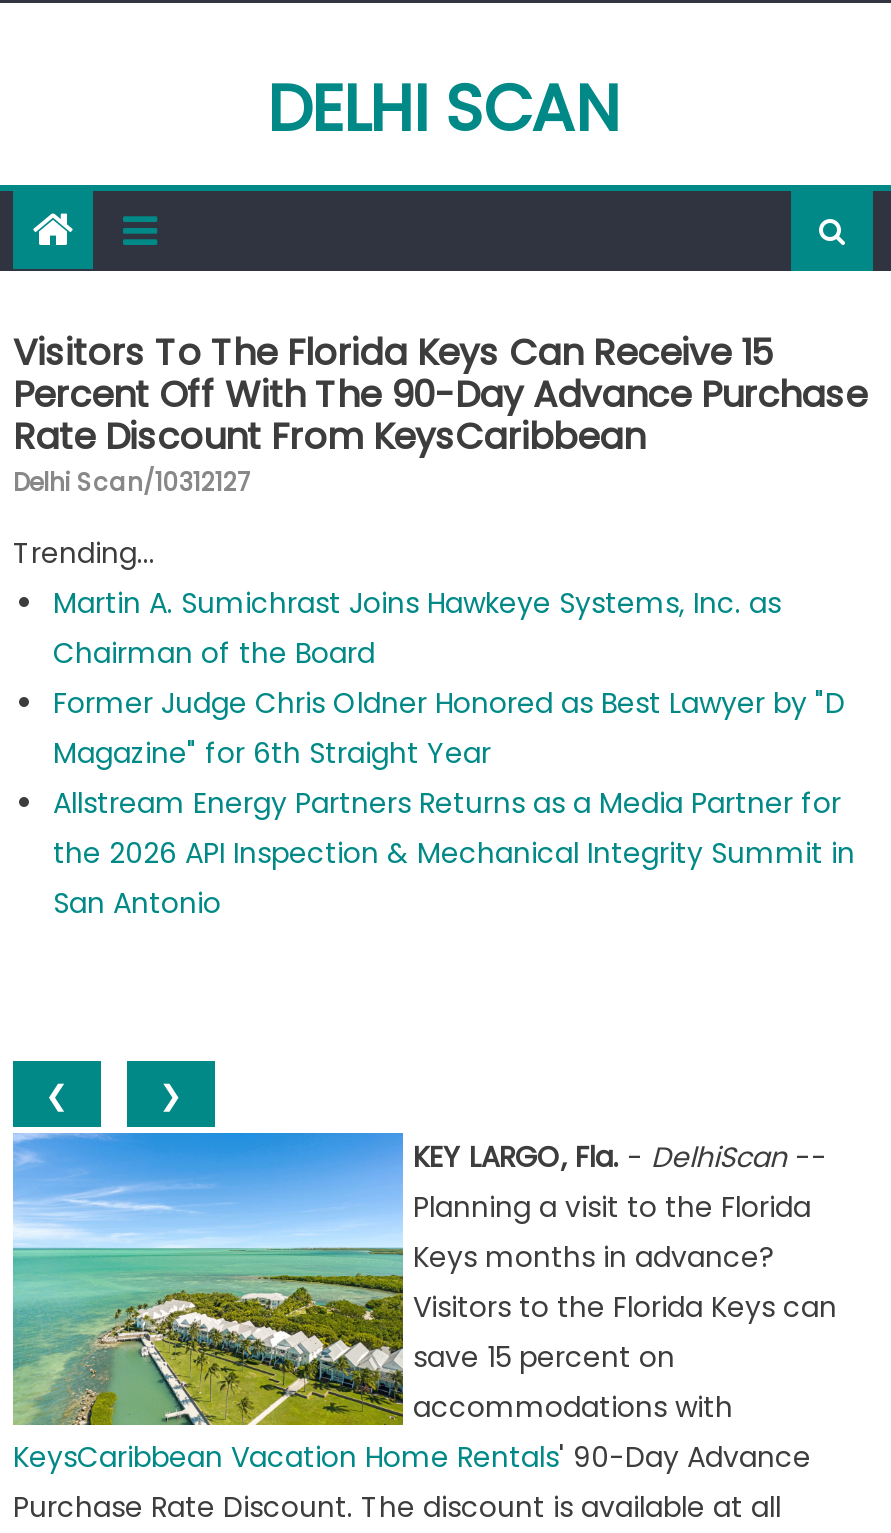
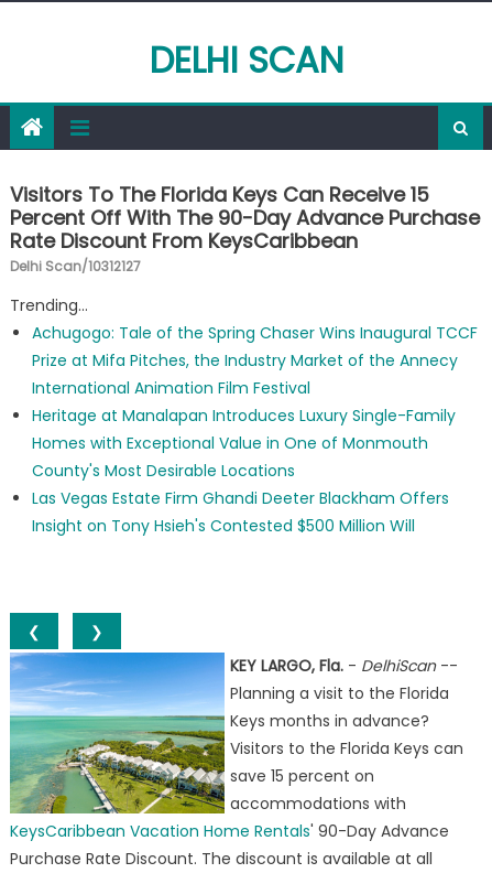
[53,583,855,923] Martin A. Sumichrast Joins Hawkeye Systems, Inc. as | Chairman of the Board | Former Judge Chris Oldner Honored as Best Lawyer by "D | Magazine" for 6th Straight Year | Allstream Energy Partners Returns as a Media Partner for | the 2026 API Inspection & Mechanical Integrity Summit in | San Antonio -> [32,322,478,537] Achugogo: Tale of the Spring Chaser Wins Inaugural TCCF | Prize at Mifa Pitches, the Industry Market of the Annecy | International Animation Film Festival | Heritage at Manalapan Introduces Luxury Single-Family | Homes with Exceptional Value in One of Monmouth | County's Most Desirable Locations | Las Vegas Estate Firm Ghandi Deeter Blackham Offers | Insight on Tony Hsieh's Contested $500 Million Will

